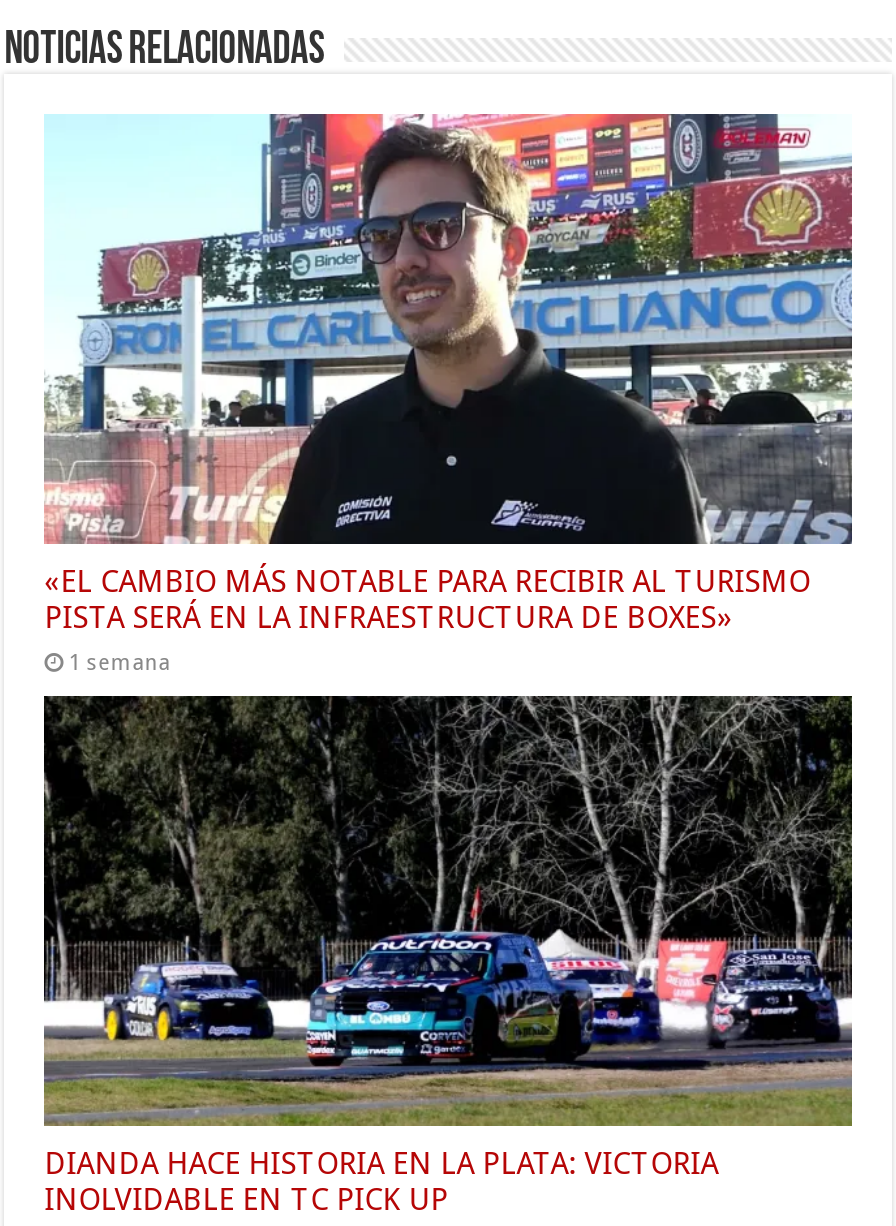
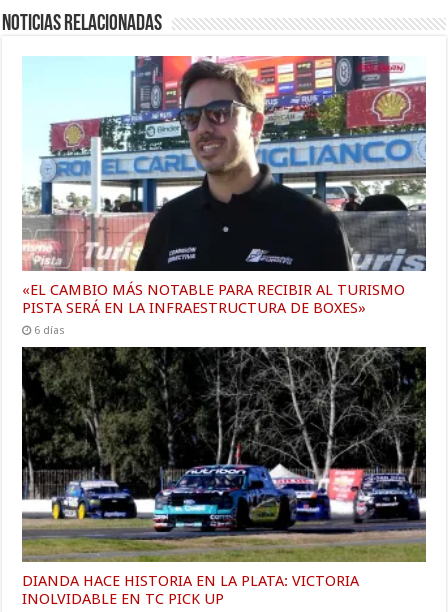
[68,650,170,676] 1 semana -> [34,324,65,337] 6 días

